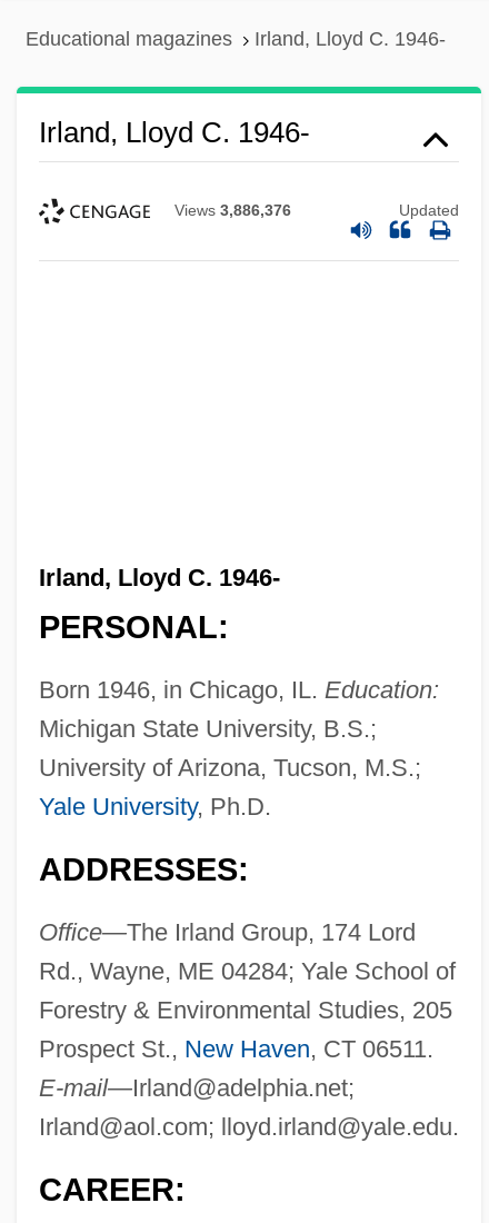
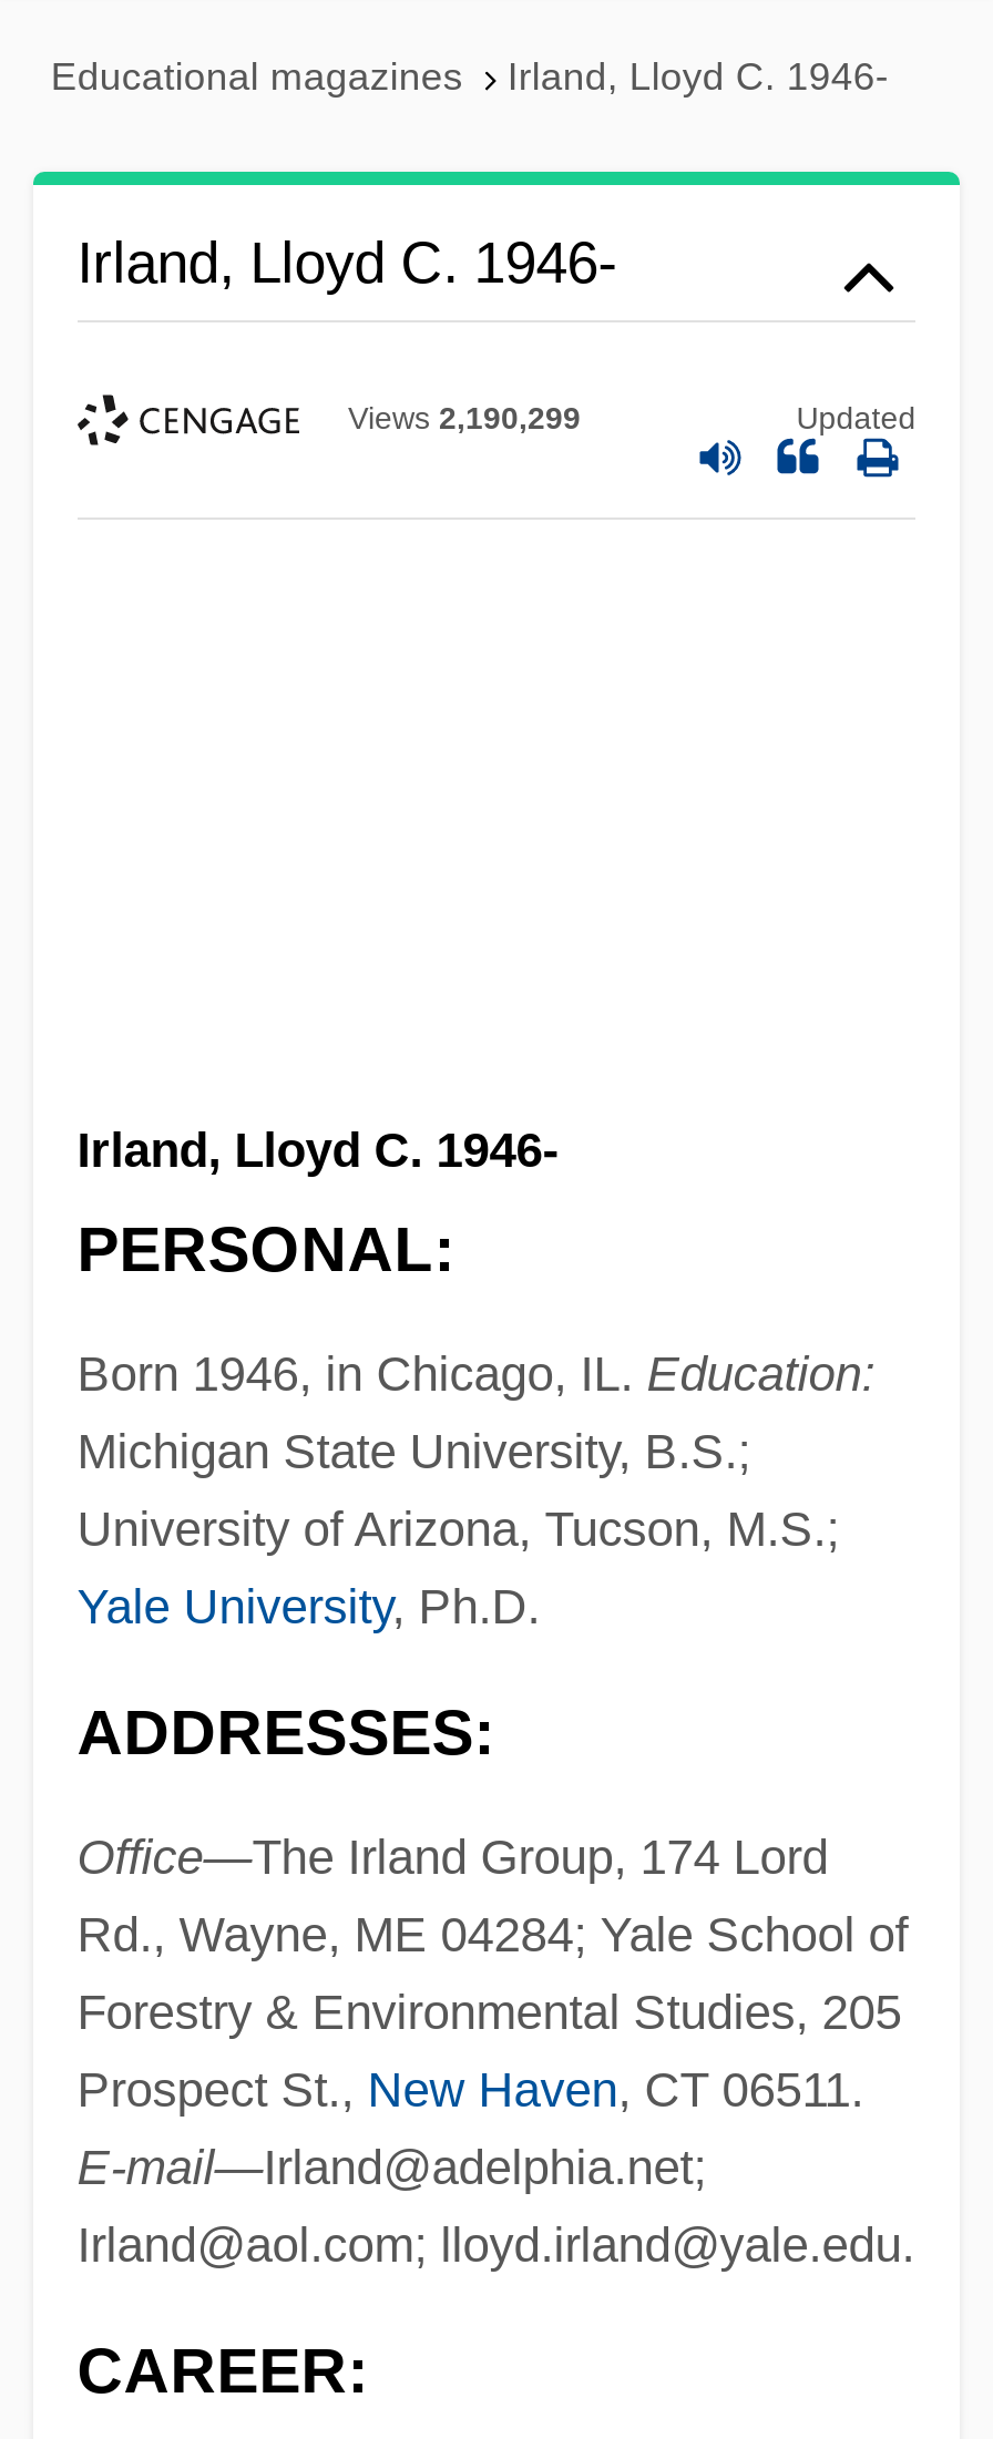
[174,202,291,220] Views 3,886,376 -> [348,401,581,437] Views 2,190,299

